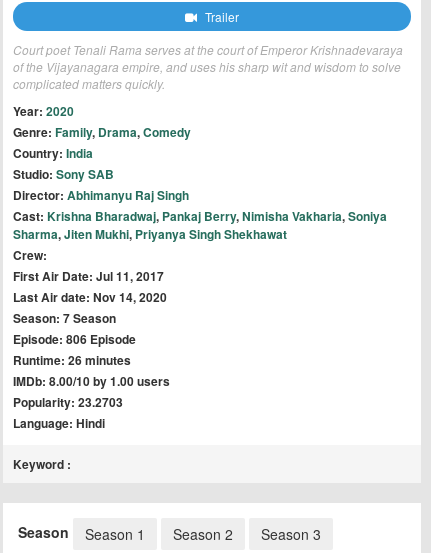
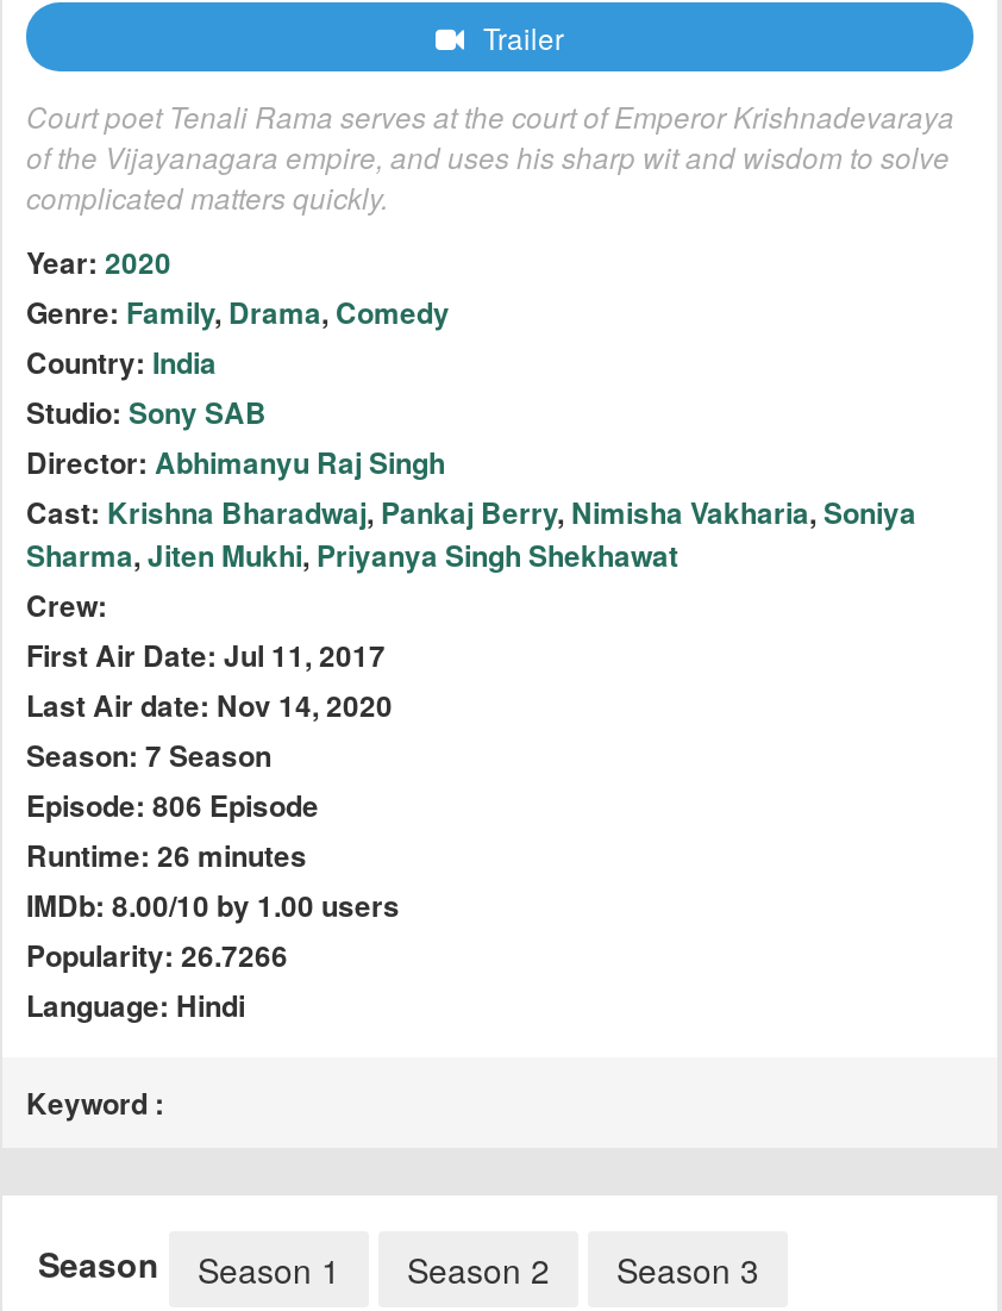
[13,393,123,411] Popularity: 23.2703 -> [26,934,288,977] Popularity: 26.7266

